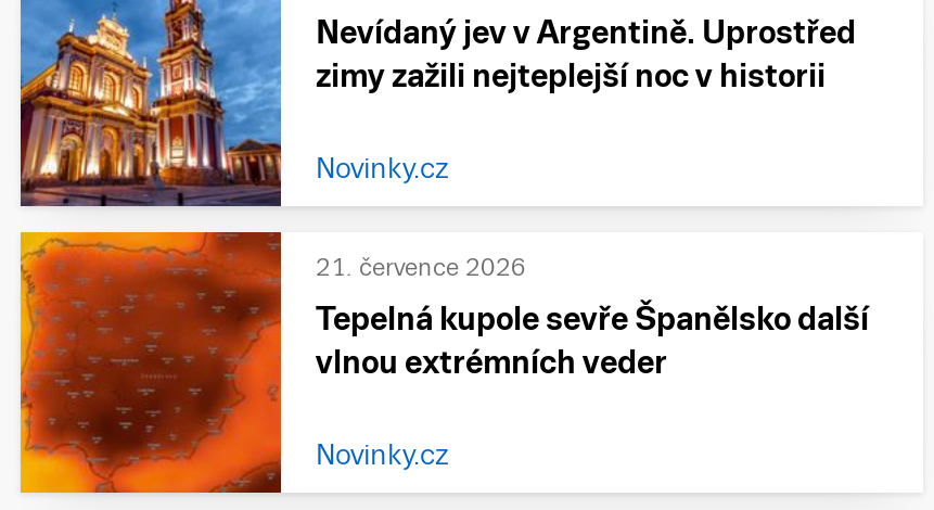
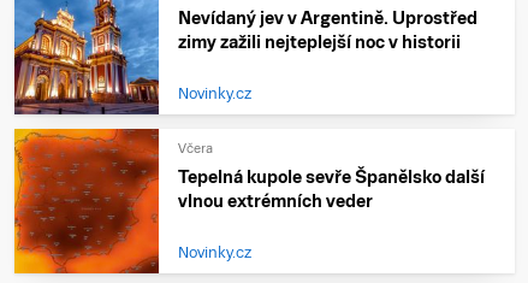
[316,254,526,280] 21. července 2026 -> [178,141,213,155] Včera

